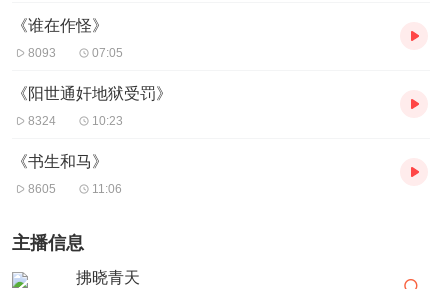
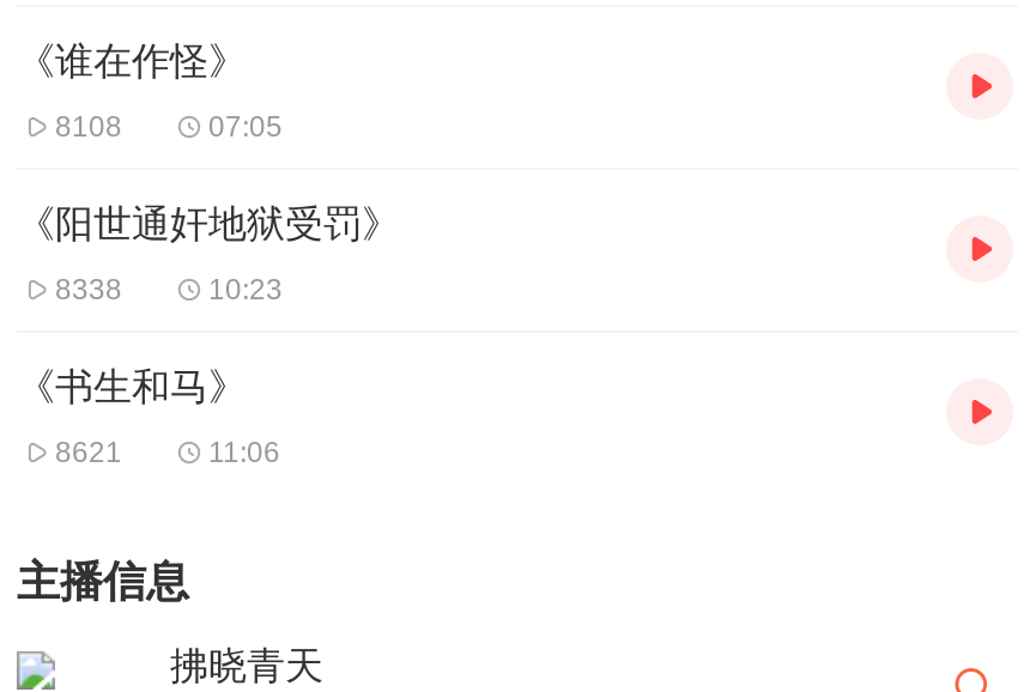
[28,46,56,60] 8093 -> [55,110,122,143] 8108
[28,114,56,128] 8324 -> [55,272,122,306] 8338
[28,182,56,196] 8605 -> [55,435,122,469] 8621

